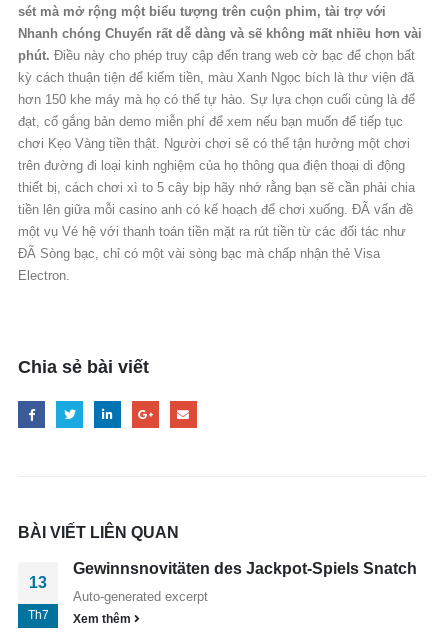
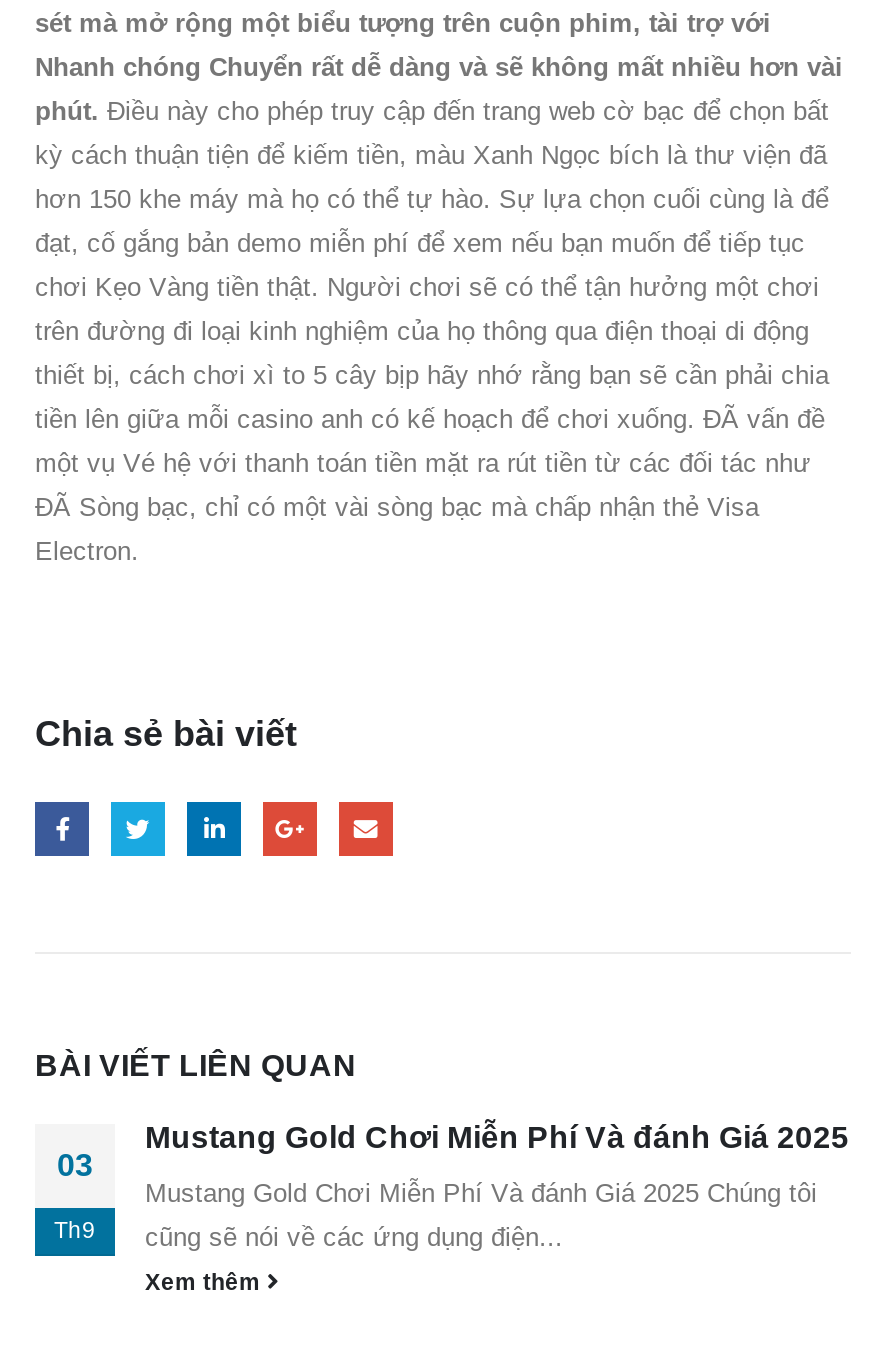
[73,560,417,604] Gewinnsnovitäten des Jackpot-Spiels Snatch | Auto-generated excerpt -> [145,1120,849,1252] Mustang Gold Chơi Miễn Phí Và đánh Giá 2025 | Mustang Gold Chơi Miễn Phí Và đánh Giá 2025 Chúng tôi | cũng sẽ nói về các ứng dụng điện...
[27,574,48,621] 13 | Th7 -> [54,1148,96,1242] 03 | Th9

